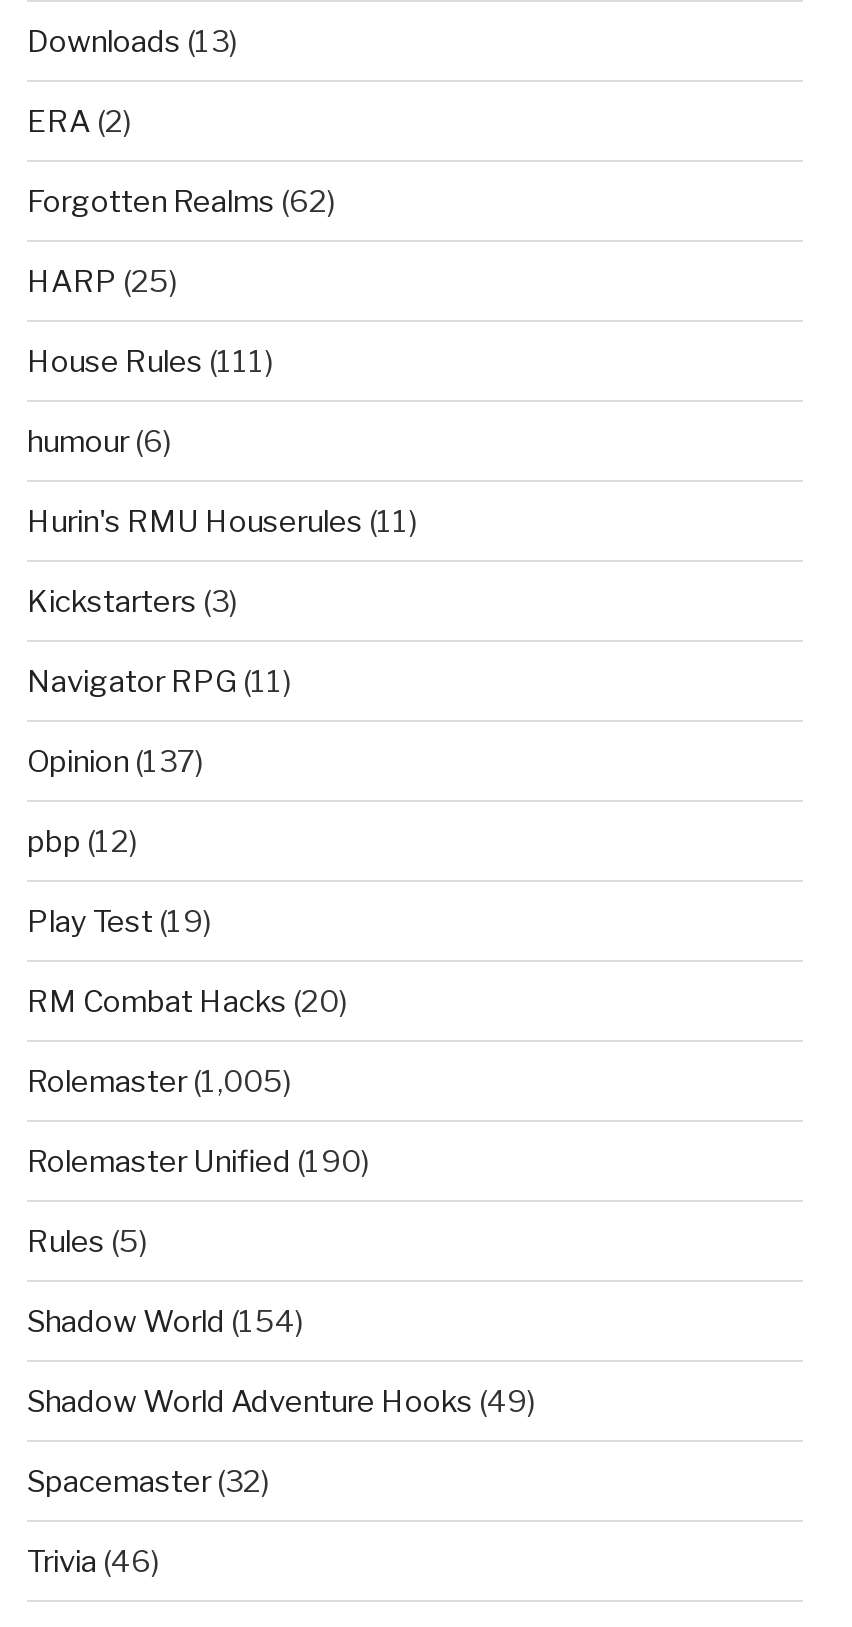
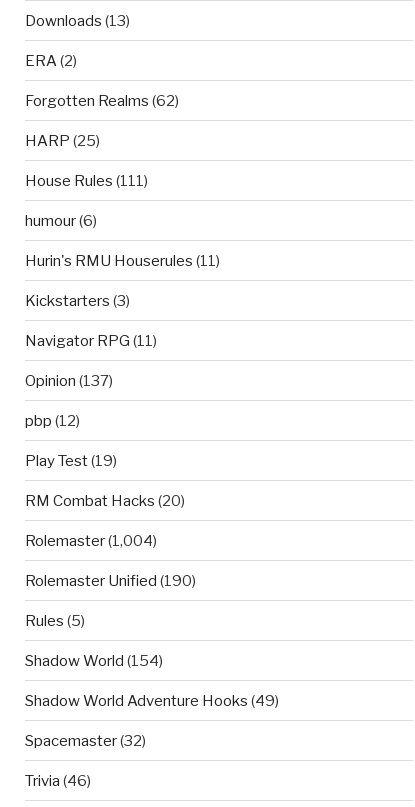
[27,1063,291,1099] Rolemaster (1,005) -> [25,532,157,550] Rolemaster (1,004)

